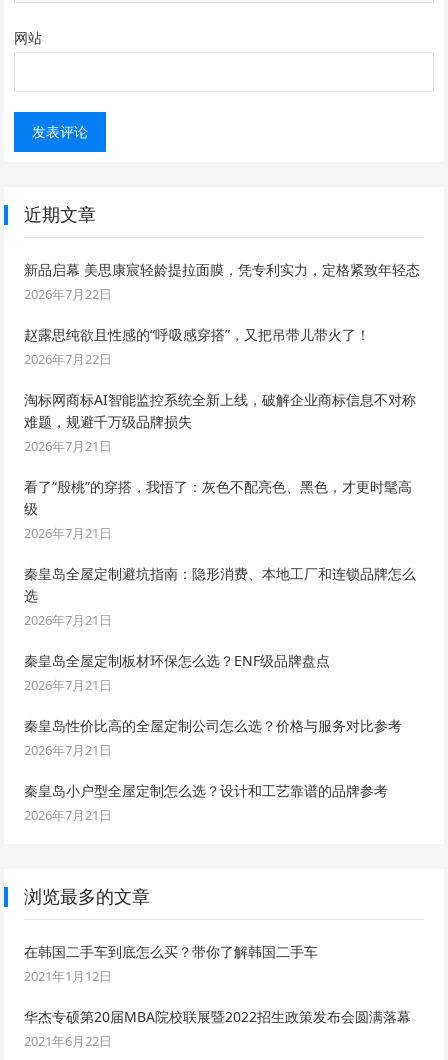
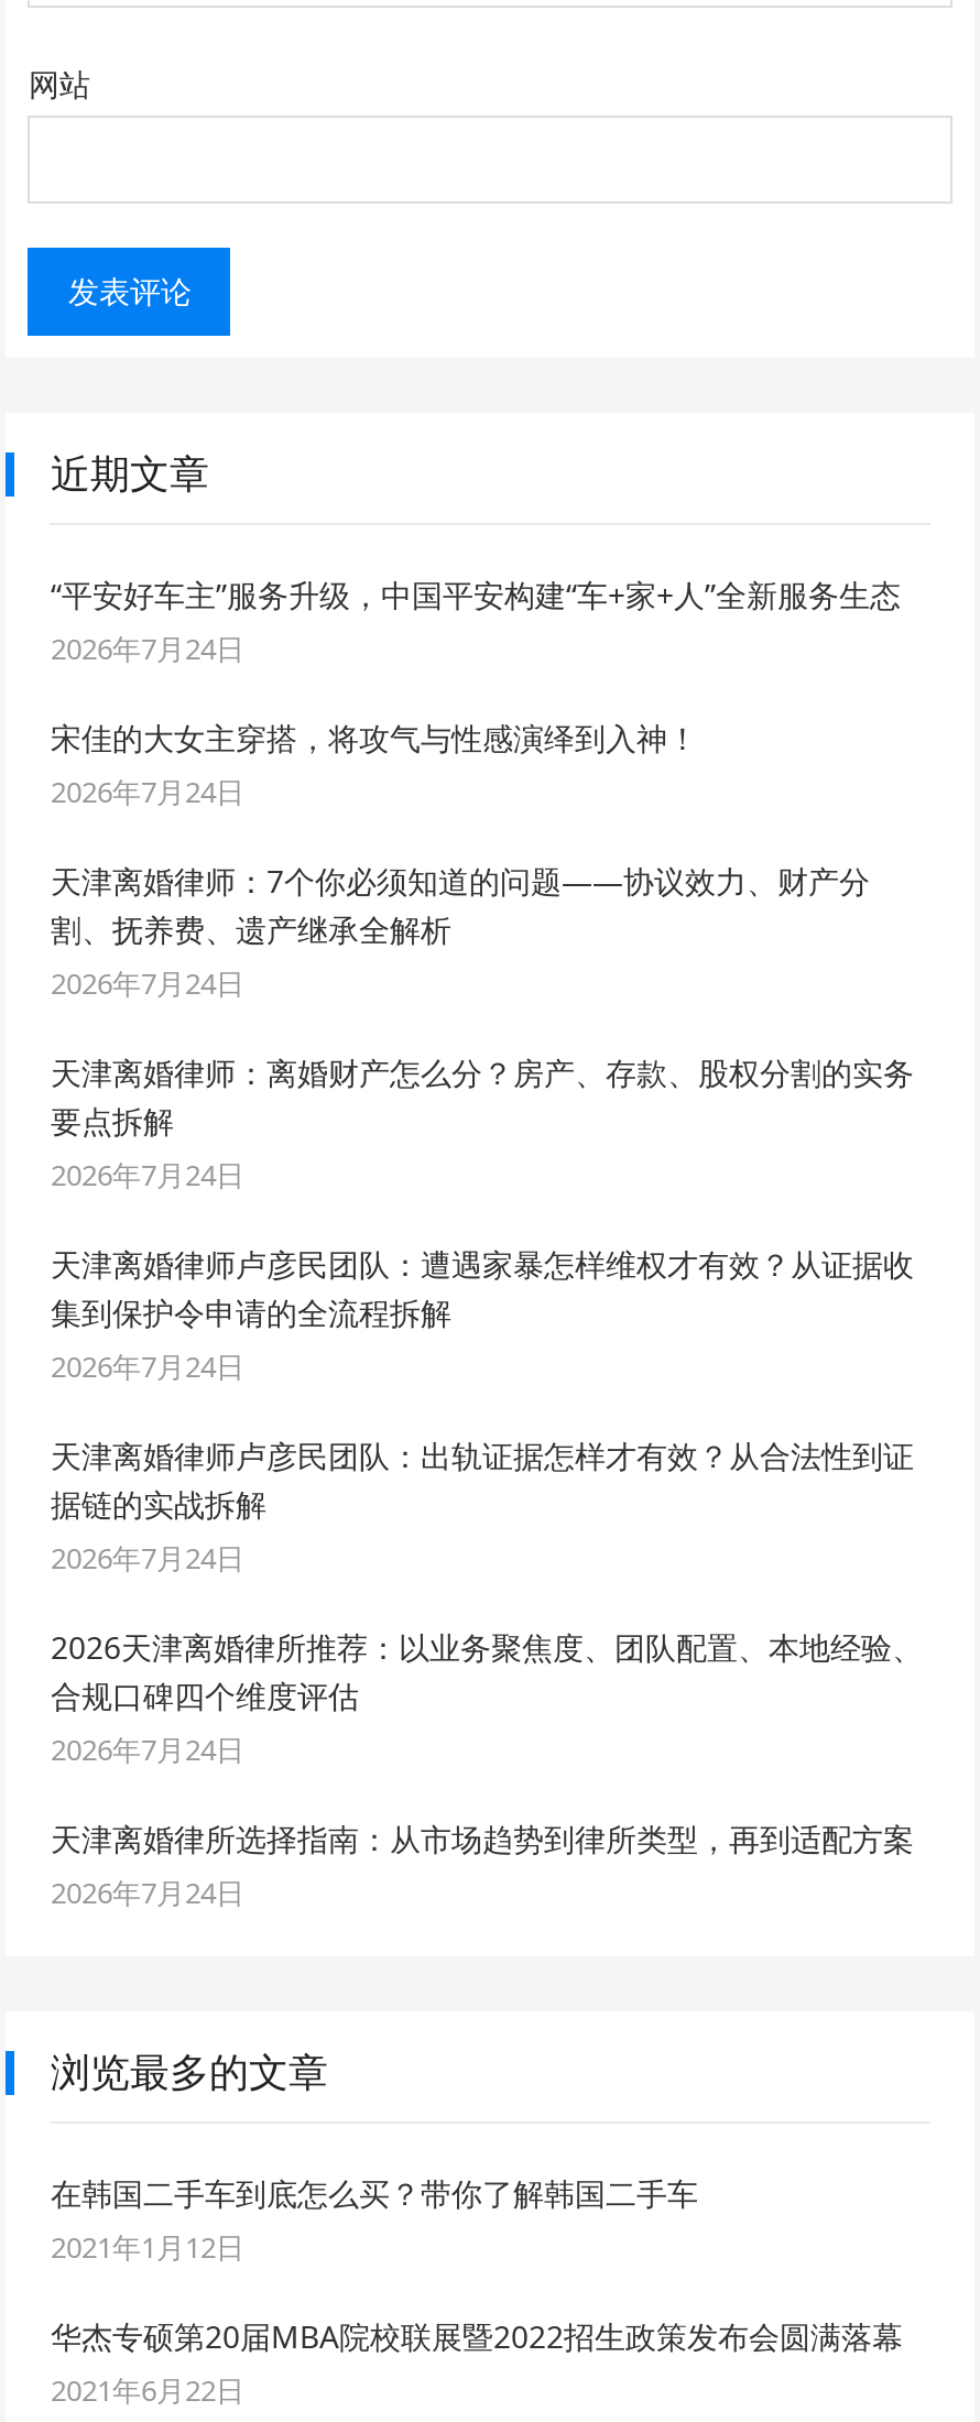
[24,260,420,303] 新品启幕 美思康宸轻龄提拉面膜，凭专利实力，定格紧致年轻态 | 2026年7月22日 -> [51,574,901,668] “平安好车主”服务升级，中国平安构建“车+家+人”全新服务生态 | 2026年7月24日
[24,325,370,368] 赵露思纯欲且性感的“呼吸感穿搭”，又把吊带儿带火了！ | 2026年7月22日 -> [51,717,698,811] 宋佳的大女主穿搭，将攻气与性感演绎到入神！ | 2026年7月24日
[24,390,416,455] 淘标网商标AI智能监控系统全新上线，破解企业商标信息不对称 | 难题，规避千万级品牌损失 | 2026年7月21日 -> [51,860,870,1003] 天津离婚律师：7个你必须知道的问题——协议效力、财产分 | 割、抚养费、遗产继承全解析 | 2026年7月24日
[24,477,412,542] 看了“殷桃”的穿搭，我悟了：灰色不配亮色、黑色，才更时髦高 | 级 | 2026年7月21日 -> [51,1051,914,1194] 天津离婚律师：离婚财产怎么分？房产、存款、股权分割的实务 | 要点拆解 | 2026年7月24日
[24,564,416,629] 秦皇岛全屋定制避坑指南：隐形消费、本地工厂和连锁品牌怎么 | 选 | 2026年7月21日 -> [51,1243,914,1386] 天津离婚律师卢彦民团队：遭遇家暴怎样维权才有效？从证据收 | 集到保护令申请的全流程拆解 | 2026年7月24日
[24,651,330,694] 秦皇岛全屋定制板材环保怎么选？ENF级品牌盘点 | 2026年7月21日 -> [51,1434,914,1578] 天津离婚律师卢彦民团队：出轨证据怎样才有效？从合法性到证 | 据链的实战拆解 | 2026年7月24日
[24,716,402,759] 秦皇岛性价比高的全屋定制公司怎么选？价格与服务对比参考 | 2026年7月21日 -> [51,1626,923,1769] 2026天津离婚律所推荐：以业务聚焦度、团队配置、本地经验、 | 合规口碑四个维度评估 | 2026年7月24日
[24,781,388,824] 秦皇岛小户型全屋定制怎么选？设计和工艺靠谱的品牌参考 | 2026年7月21日 -> [51,1818,914,1912] 天津离婚律所选择指南：从市场趋势到律所类型，再到适配方案 | 2026年7月24日

